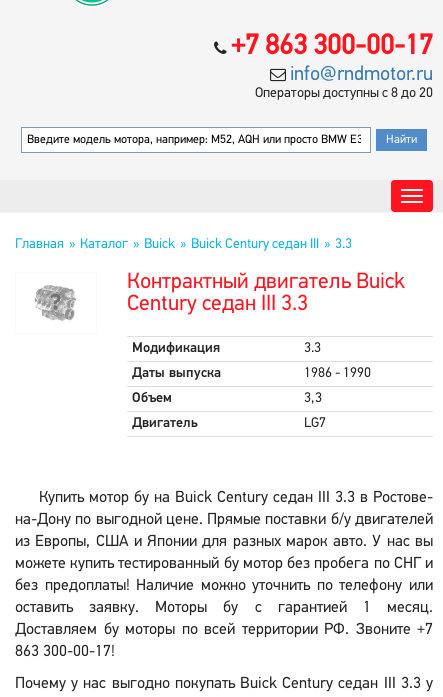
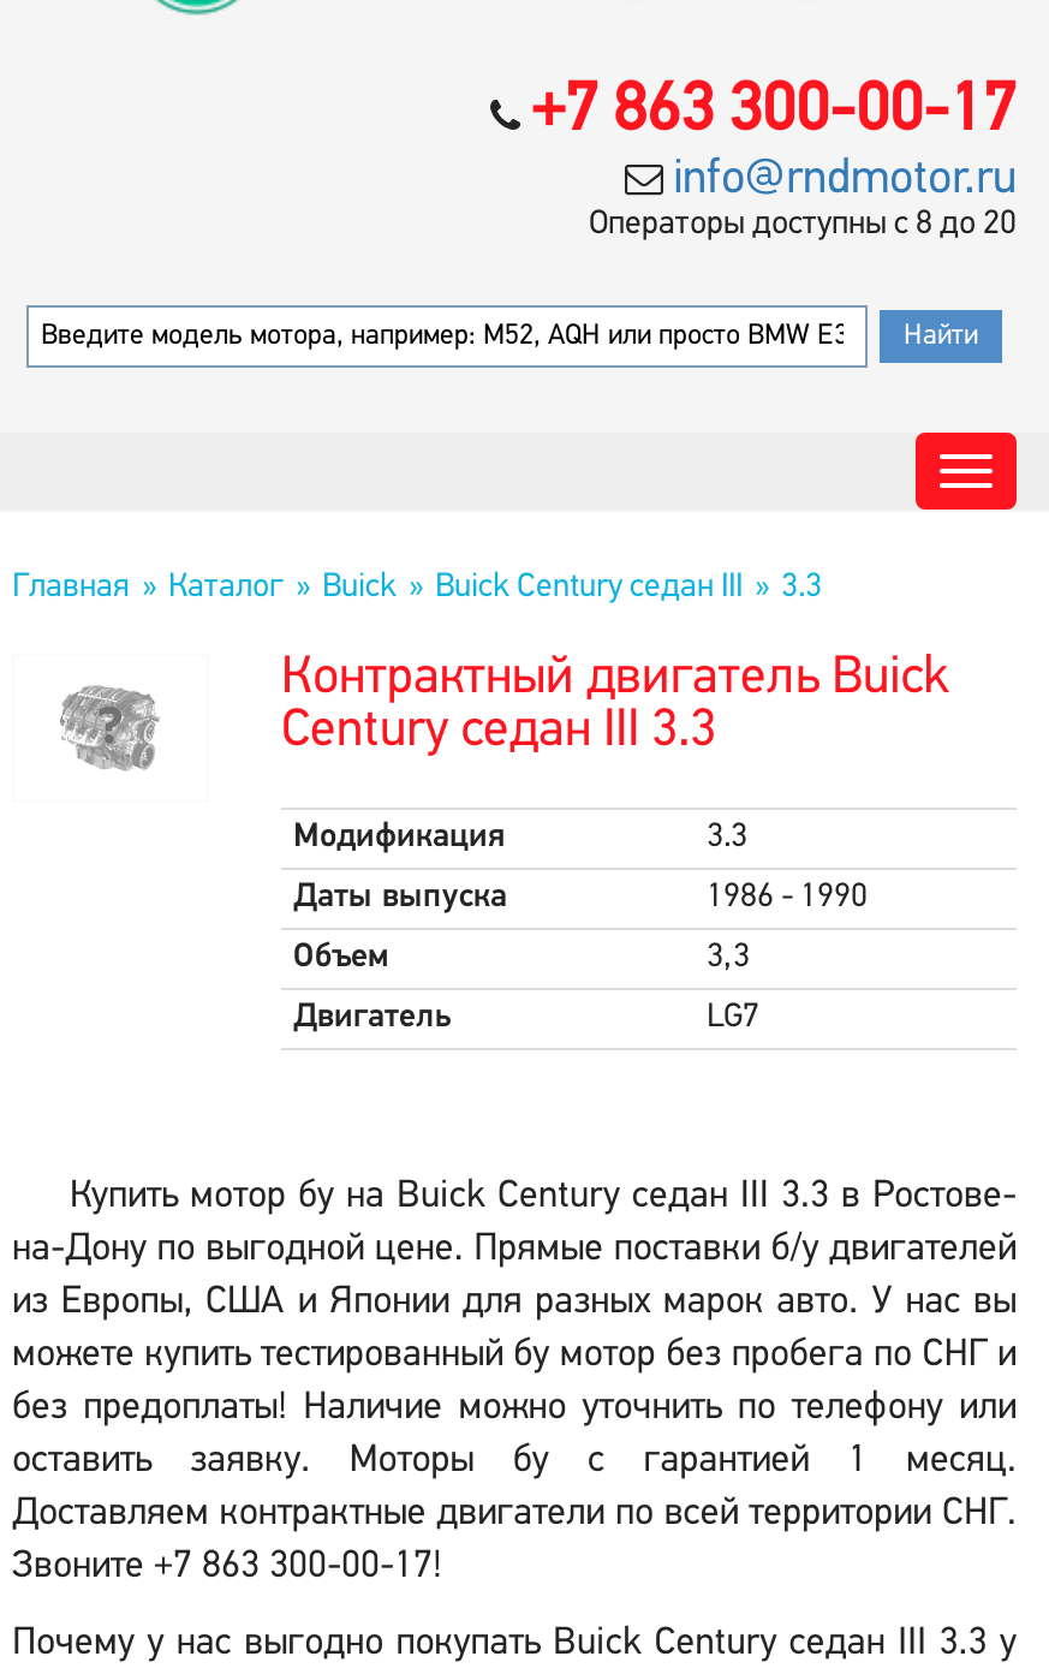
[15,622,433,660] Доставляем бу моторы по всей территории РФ. Звоните +7 | 863 300-00-17! -> [12,1495,1017,1586] Доставляем контрактные двигатели по всей территории СНГ. | Звоните +7 863 300-00-17!

